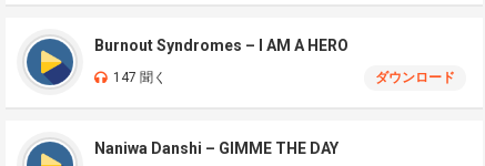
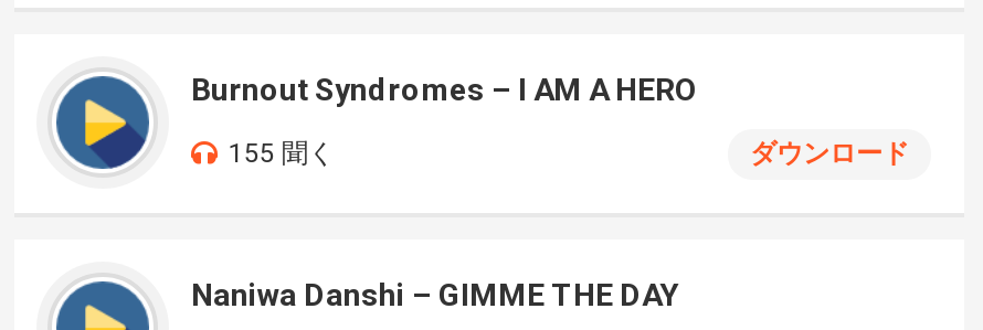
[113,70,166,85] 147 聞く -> [229,138,335,169] 155 聞く

